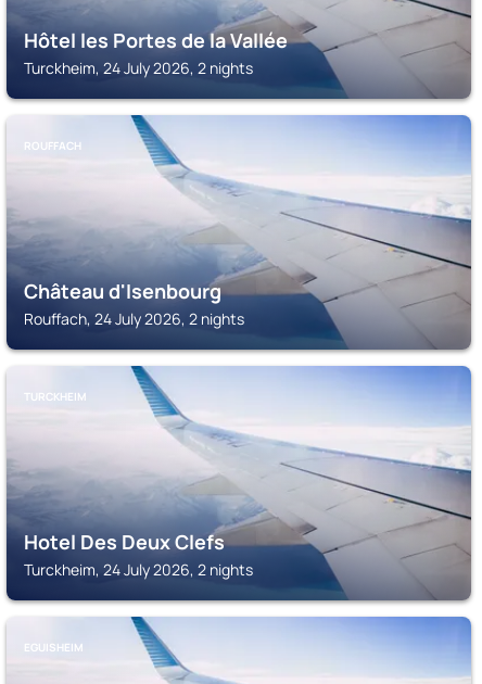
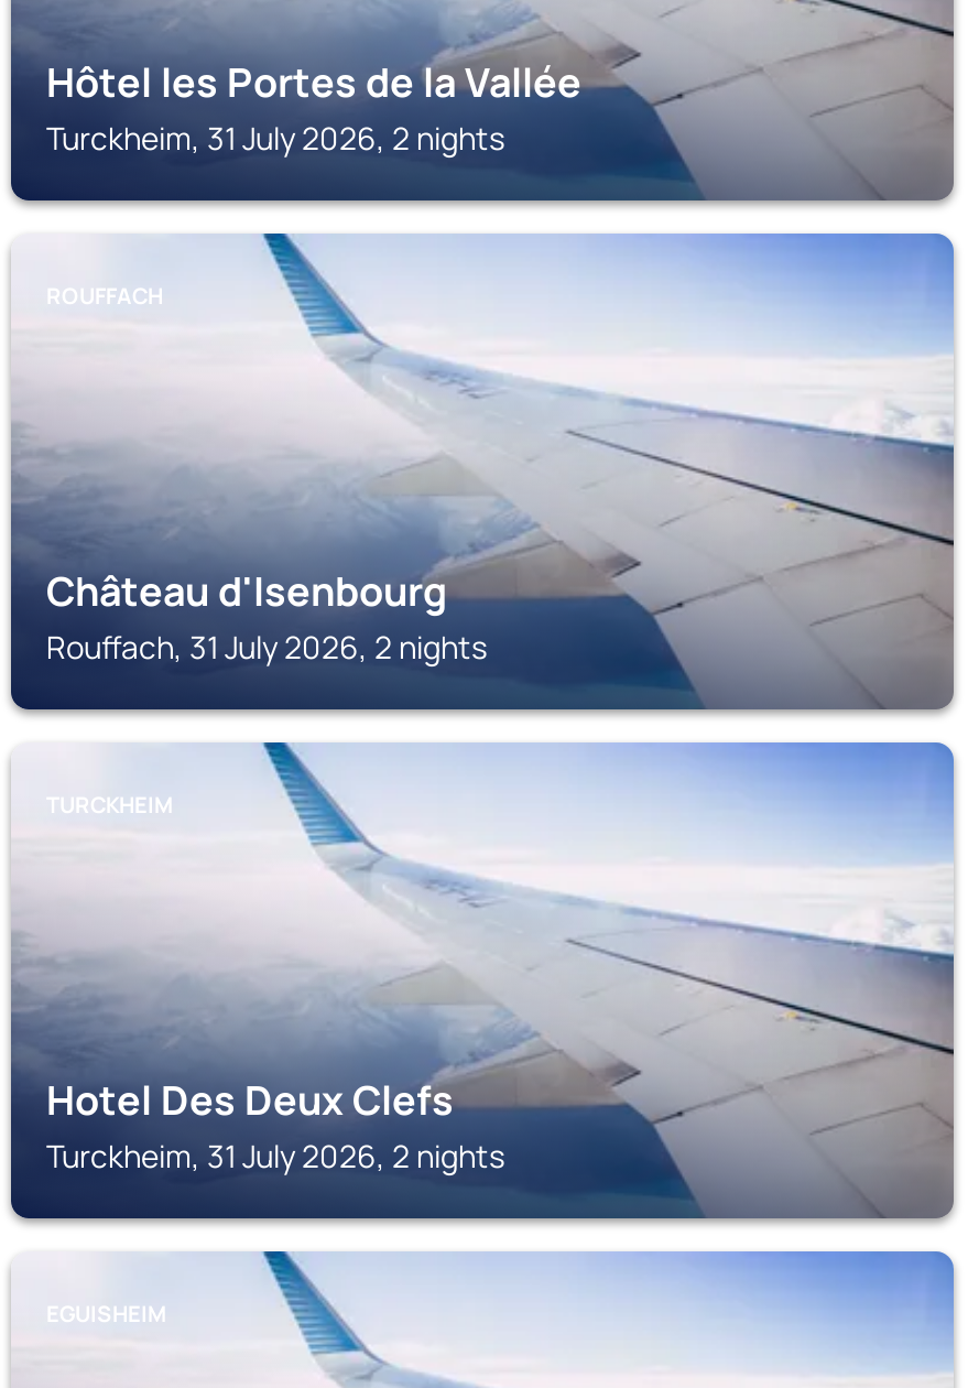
[24,58,253,78] Turckheim, 24 July 2026, 2 nights -> [46,117,504,159] Turckheim, 31 July 2026, 2 nights
[24,308,244,329] Rouffach, 24 July 2026, 2 nights -> [46,626,487,668] Rouffach, 31 July 2026, 2 nights
[24,559,253,580] Turckheim, 24 July 2026, 2 nights -> [46,1135,504,1176] Turckheim, 31 July 2026, 2 nights

